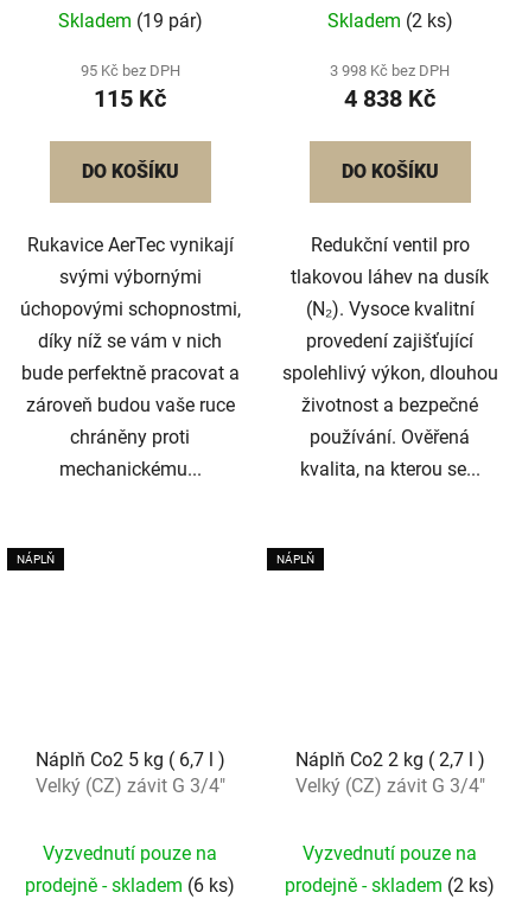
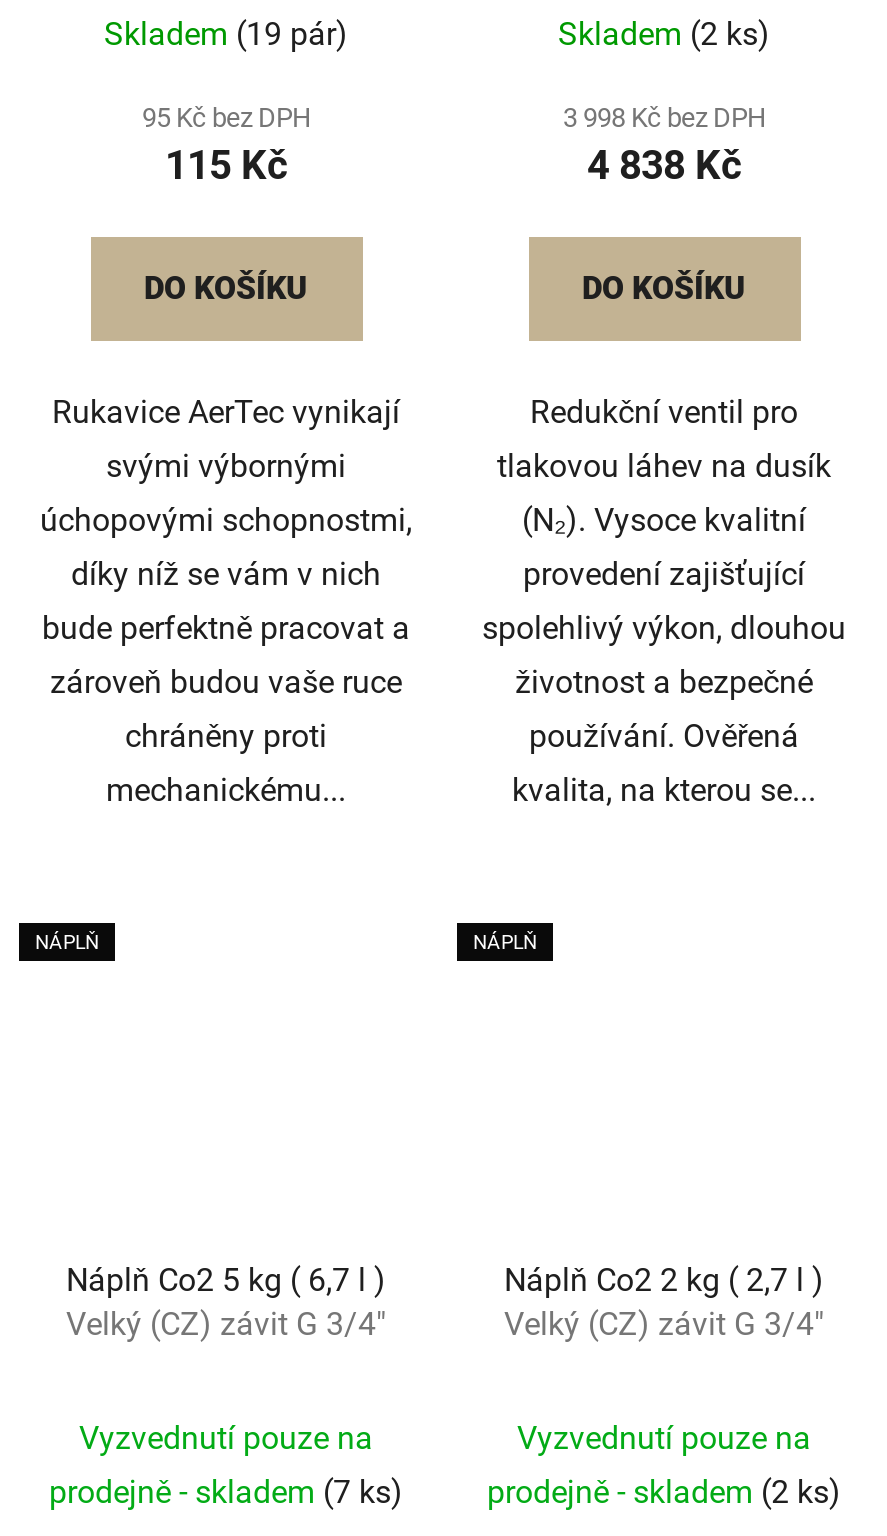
[25,874,235,896] prodejně - skladem (6 ks) -> [49,1472,403,1510] prodejně - skladem (7 ks)

